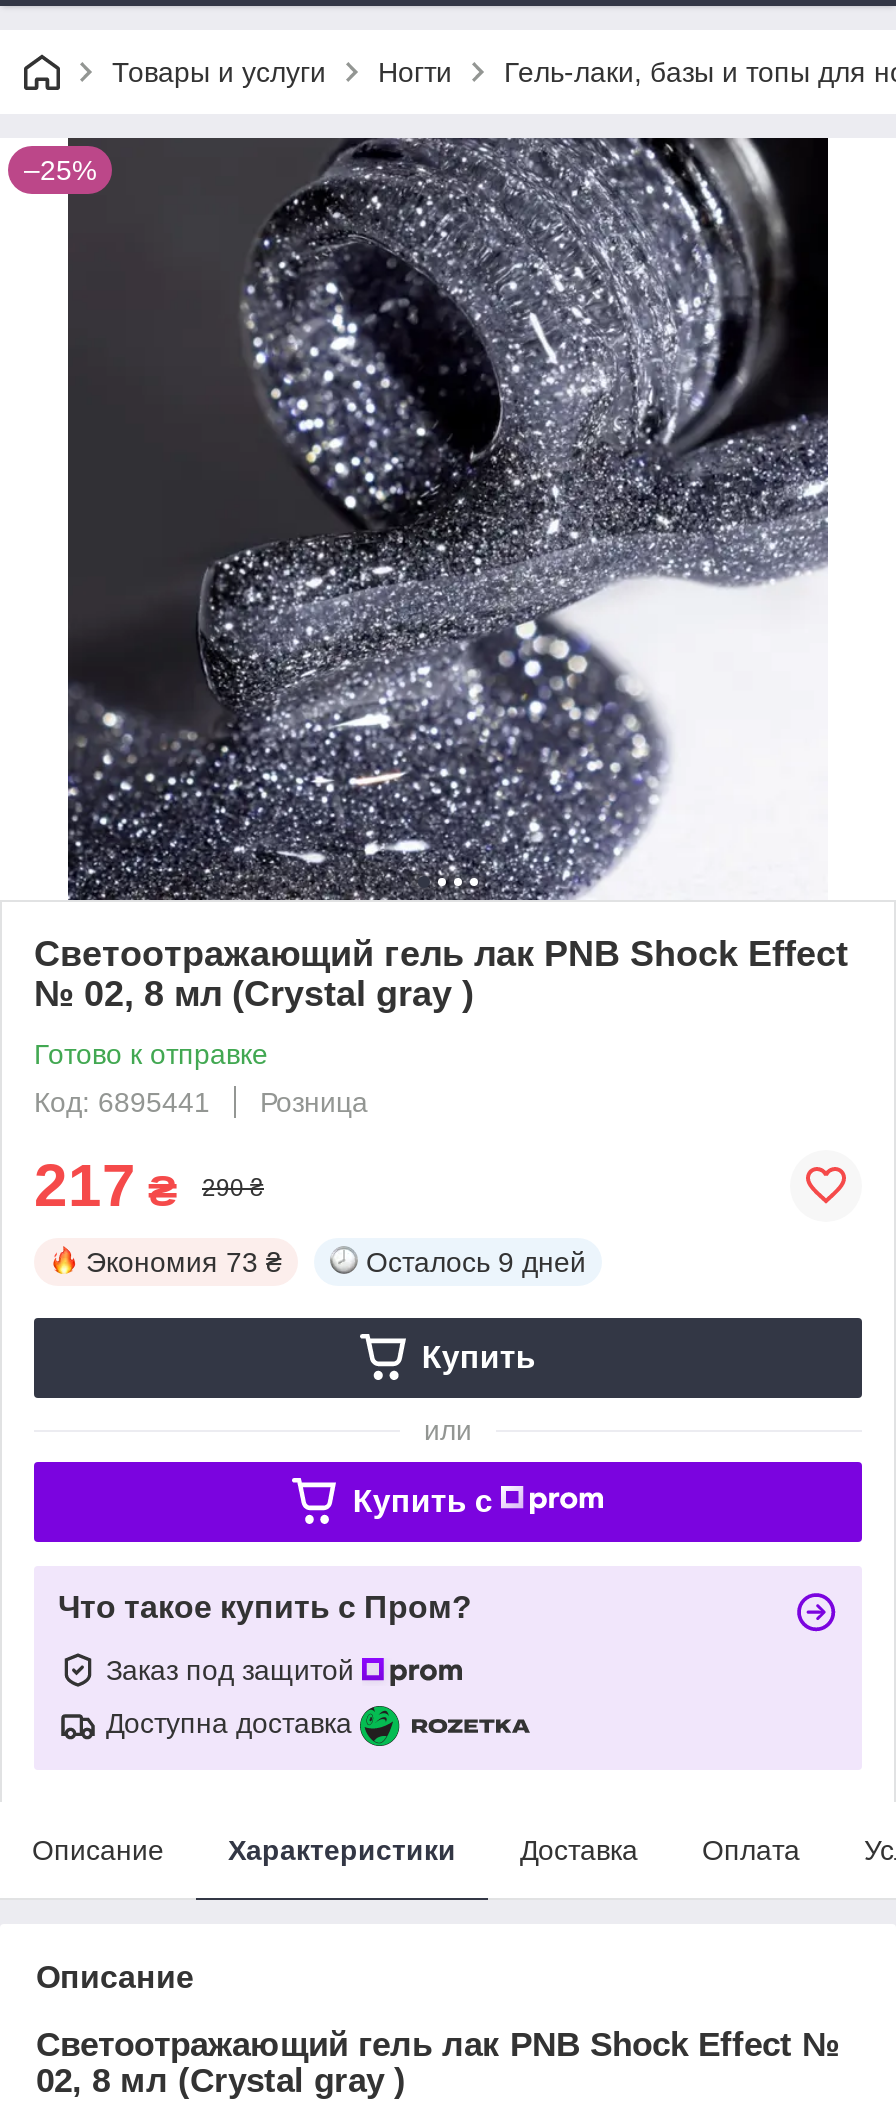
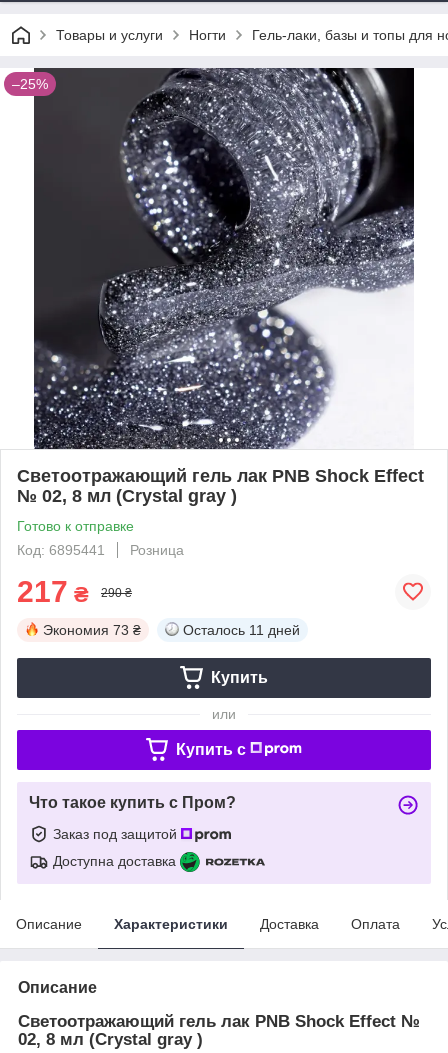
[366,1246,586,1278] Осталось 9 дней -> [183,622,300,638] Осталось 11 дней

